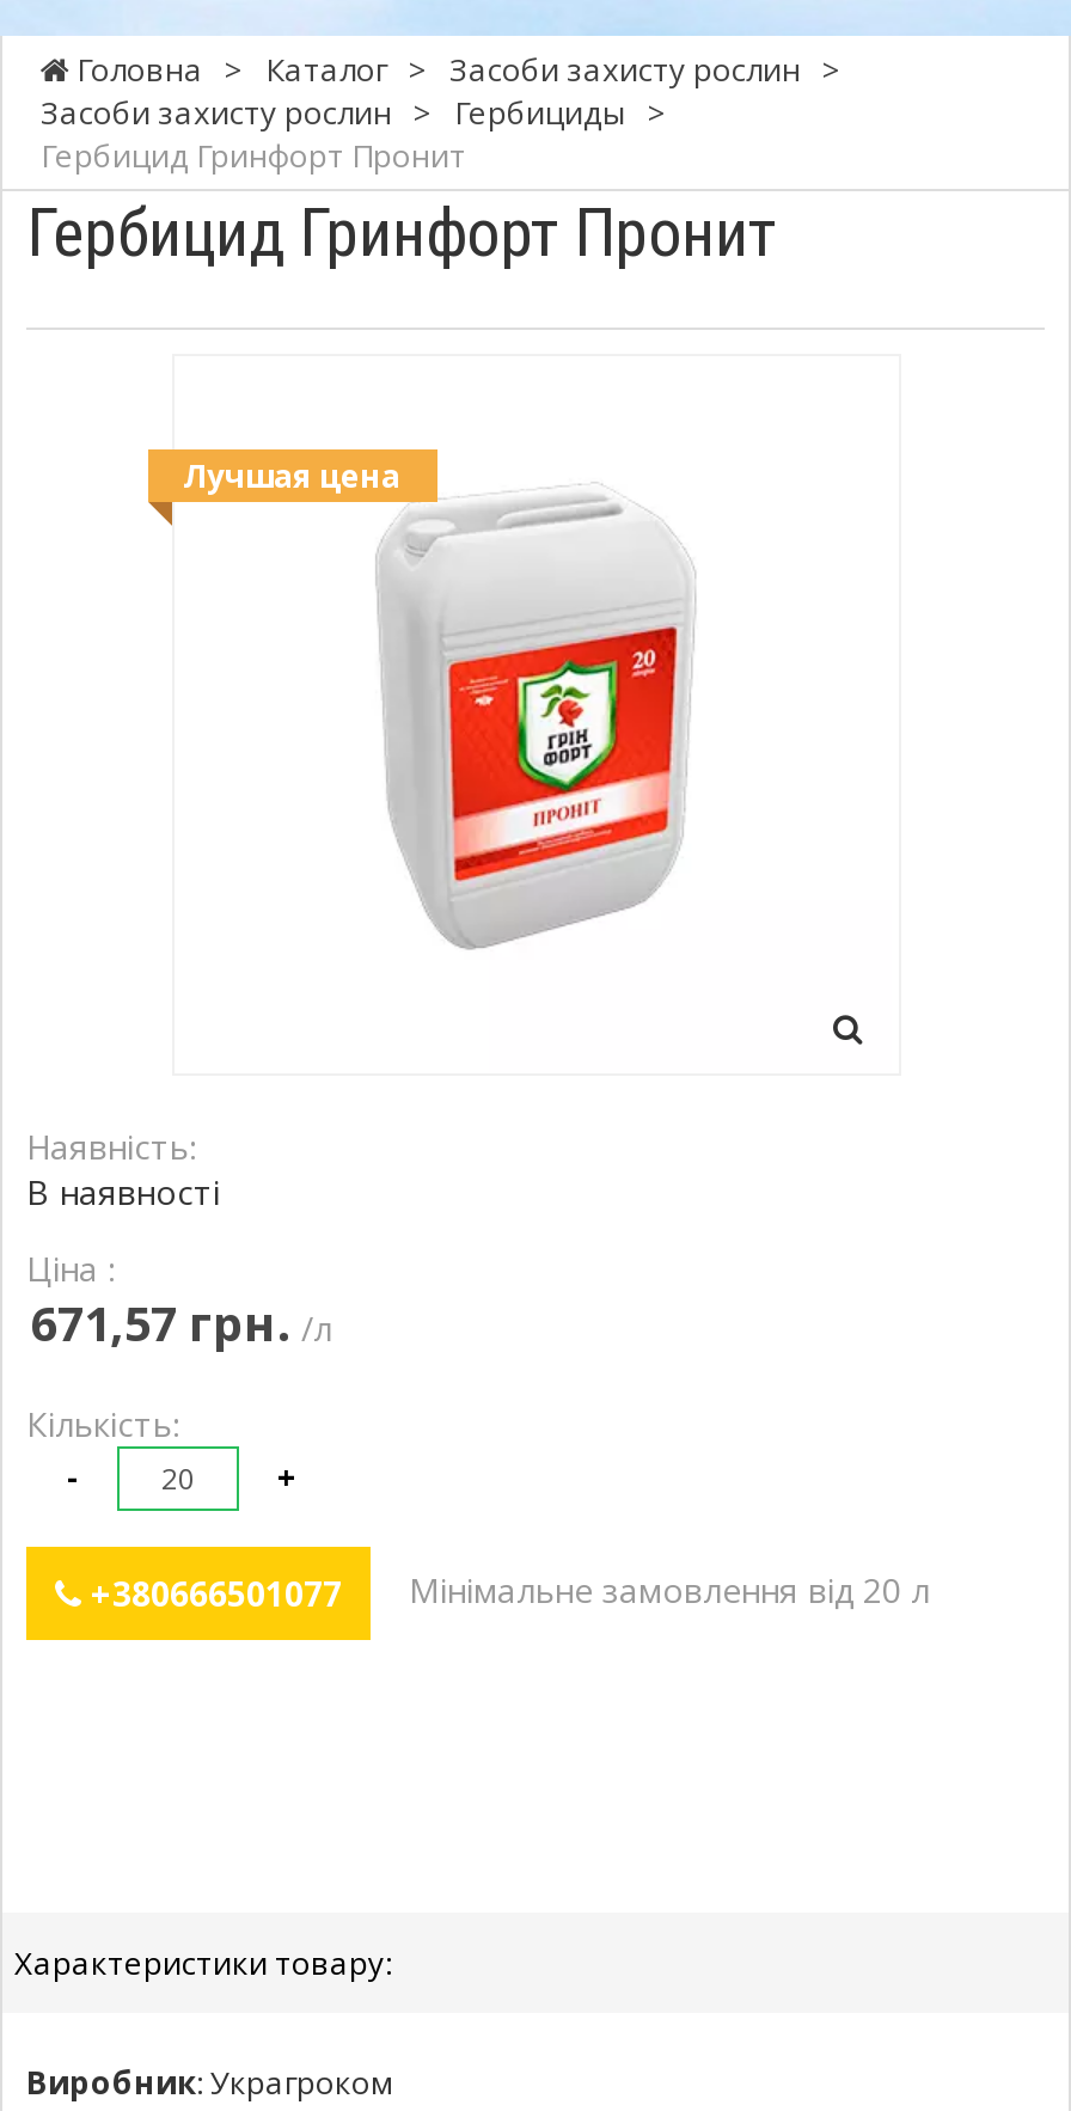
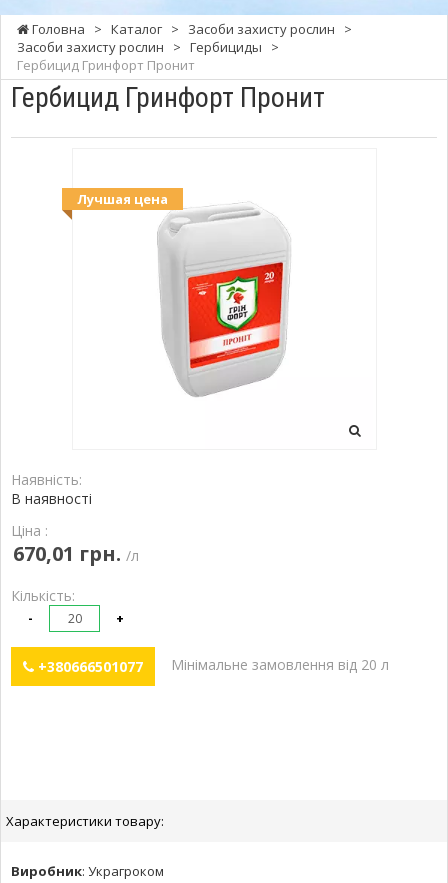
[31,1291,332,1356] 671,57 грн. /л -> [13,540,139,567] 670,01 грн. /л

